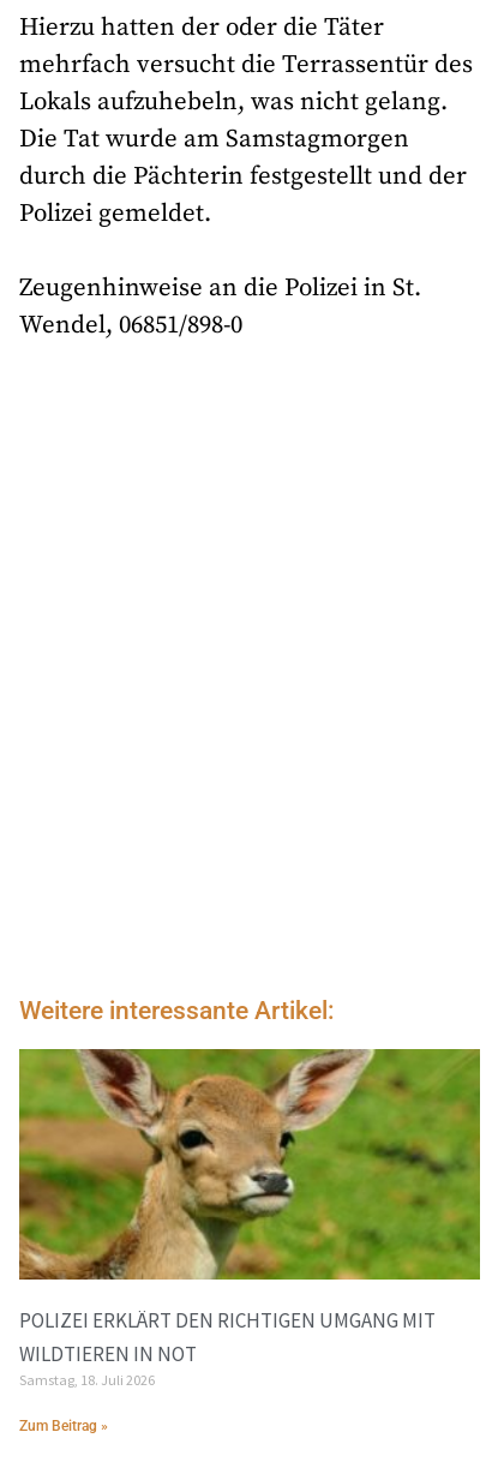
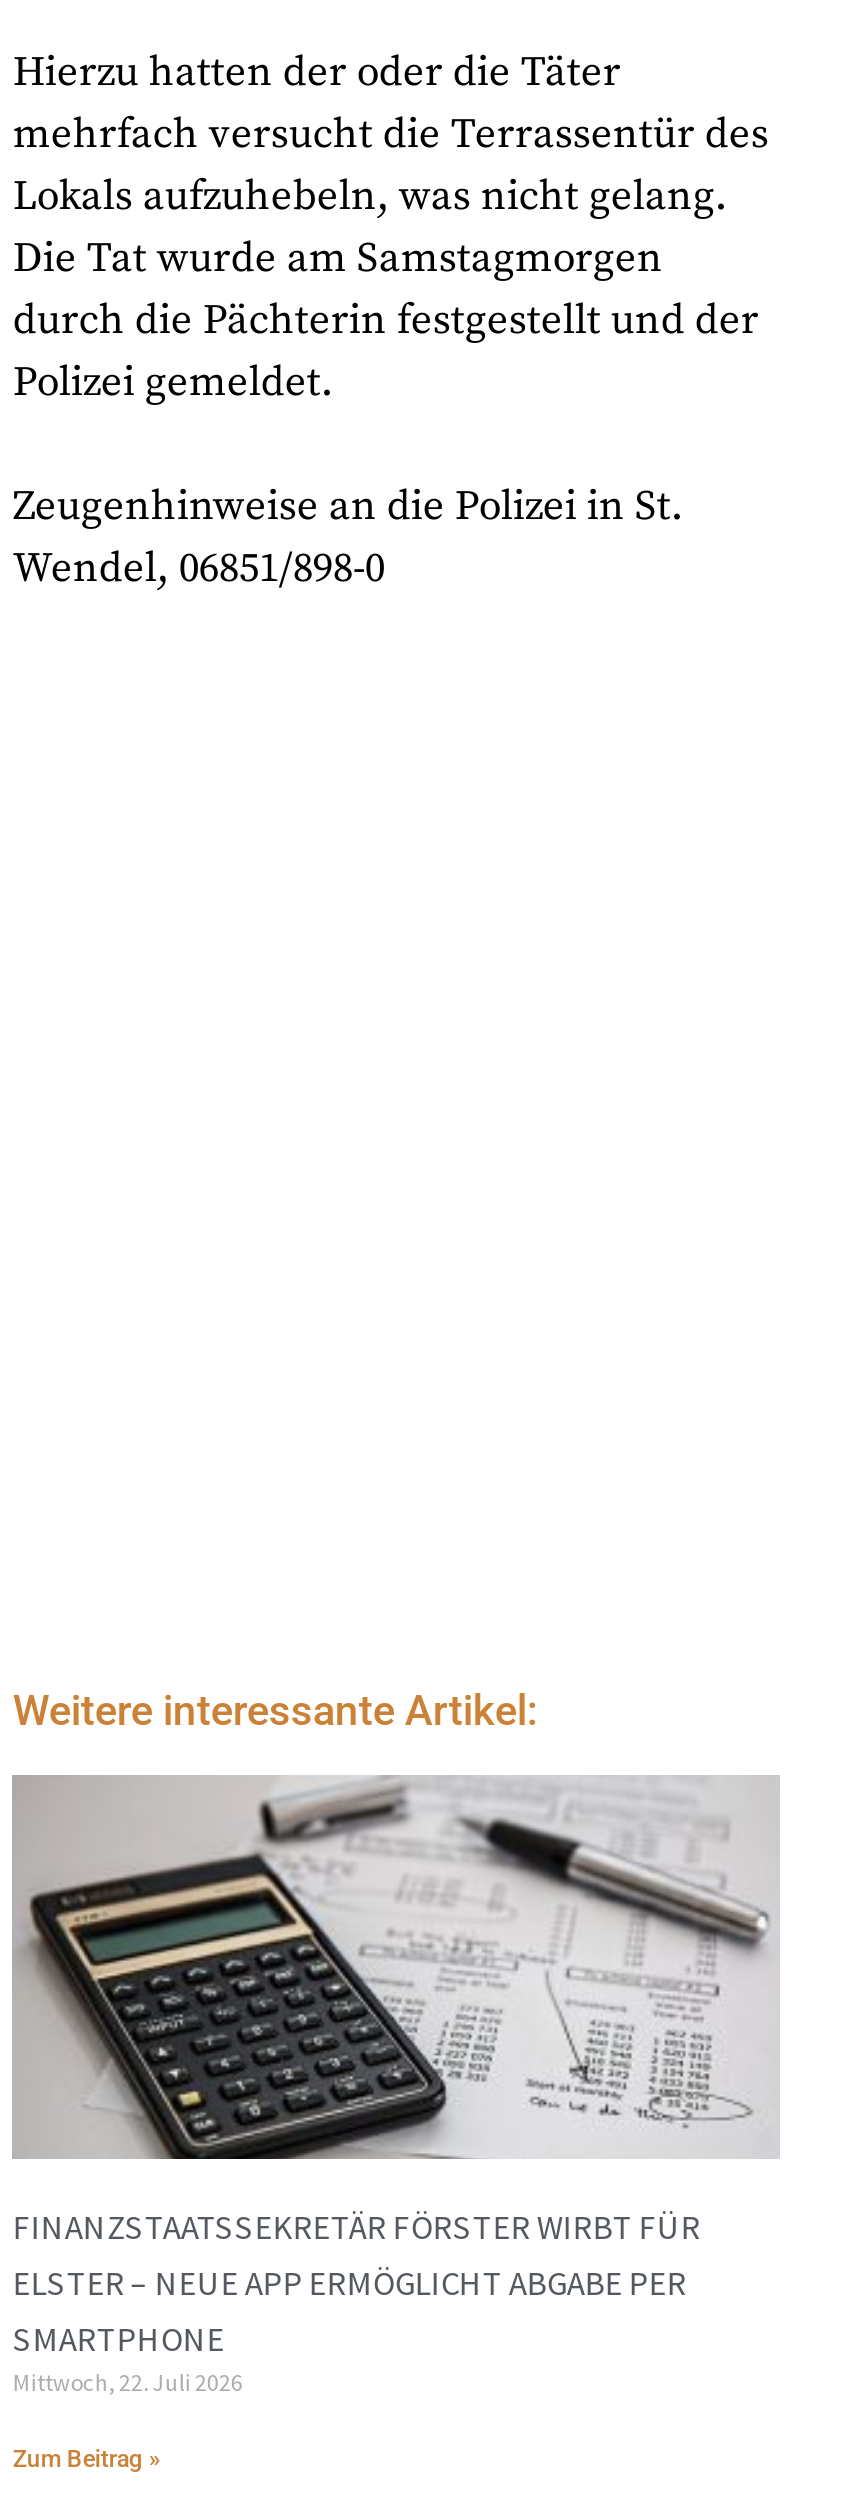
[18,1048,481,1389] [image] | POLIZEI ERKLÄRT DEN RICHTIGEN UMGANG MIT | WILDTIEREN IN NOT | Samstag, 18. Juli 2026 -> [12,1775,780,2397] [image] | FINANZSTAATSSEKRETÄR FÖRSTER WIRBT FÜR | ELSTER – NEUE APP ERMÖGLICHT ABGABE PER | SMARTPHONE | Mittwoch, 22. Juli 2026

